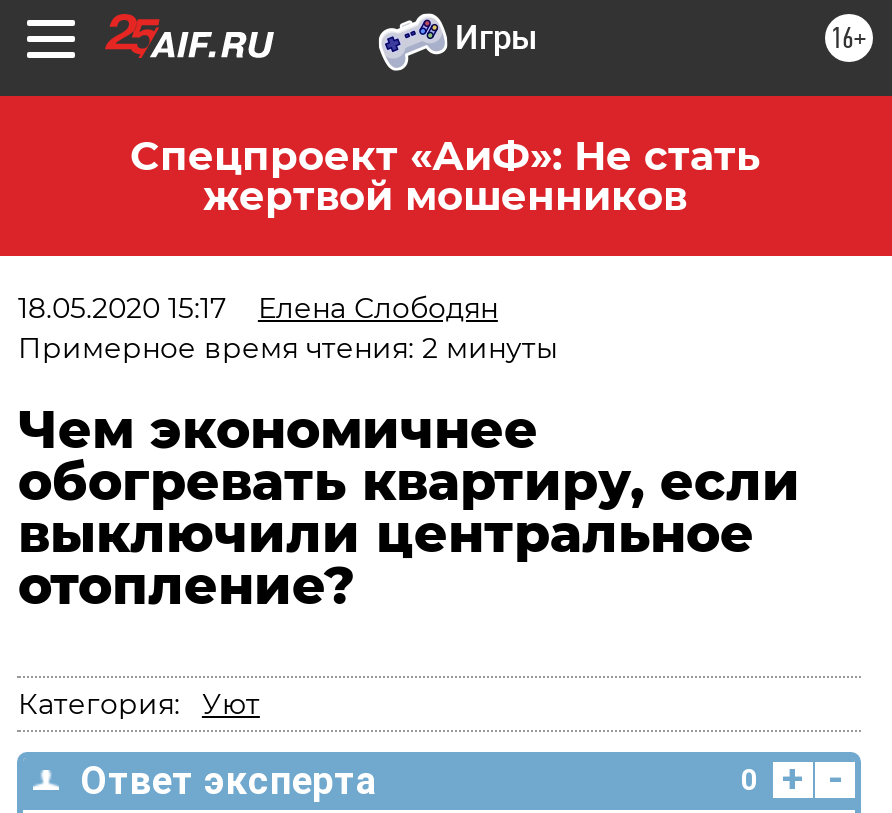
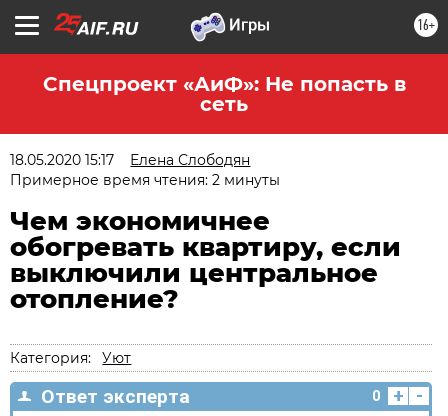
[130,132,760,220] Спецпроект «АиФ»: Не стать | жертвой мошенников -> [42,72,405,116] Спецпроект «АиФ»: Не попасть в | сеть

